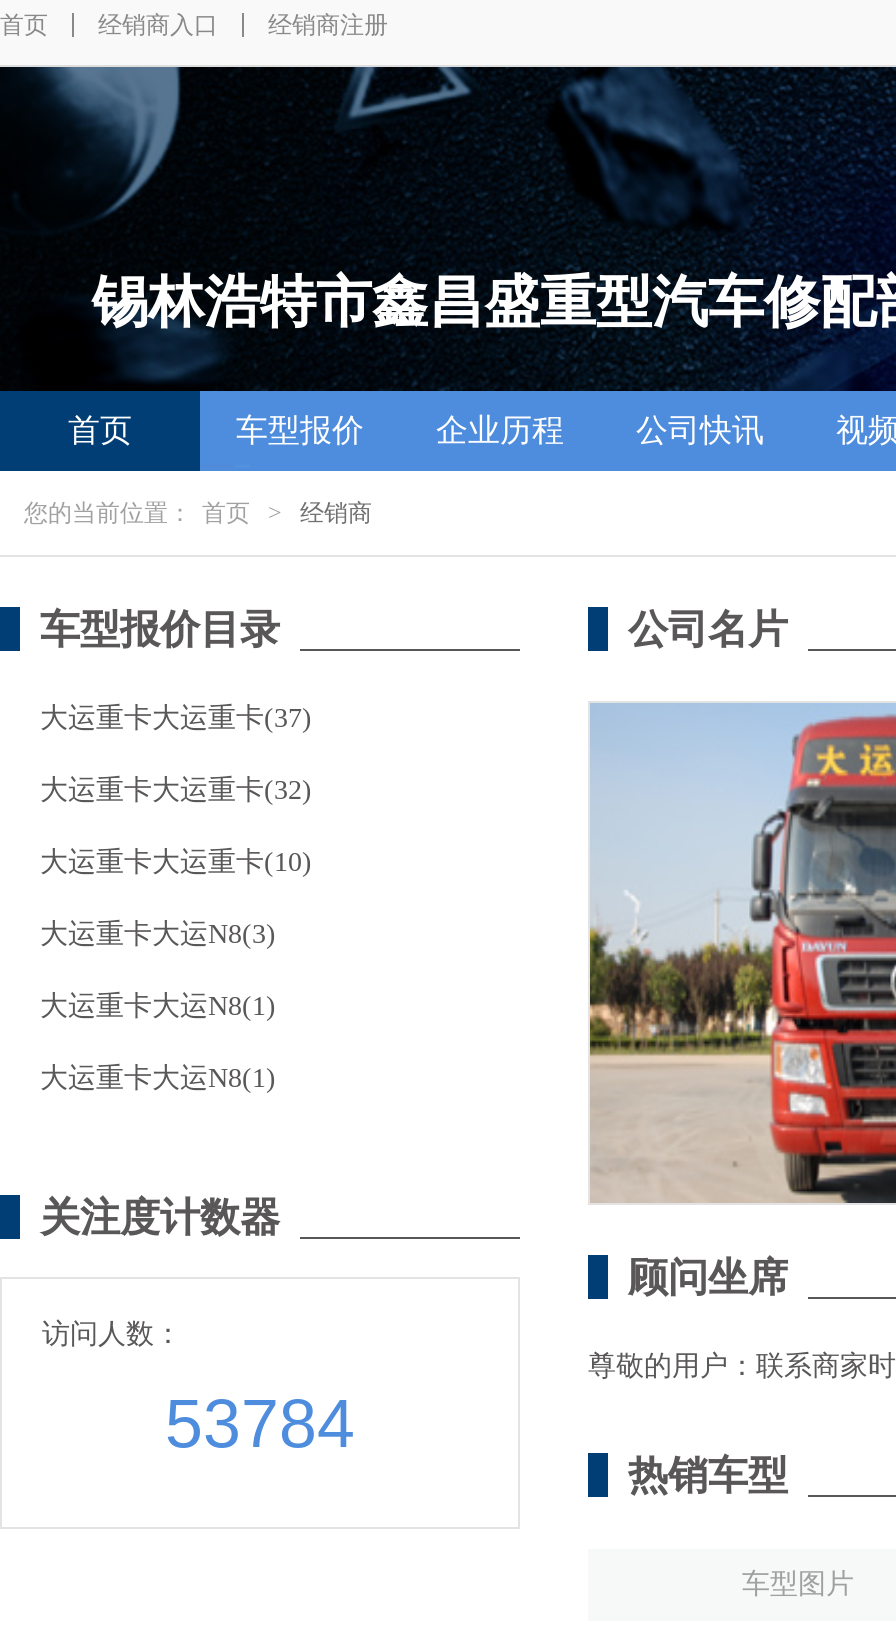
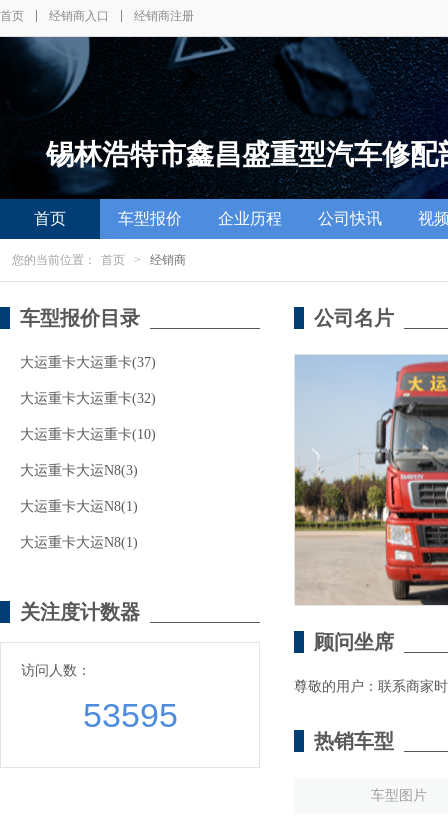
[165,1385,355,1461] 53784 -> [82,696,177,734] 53595

